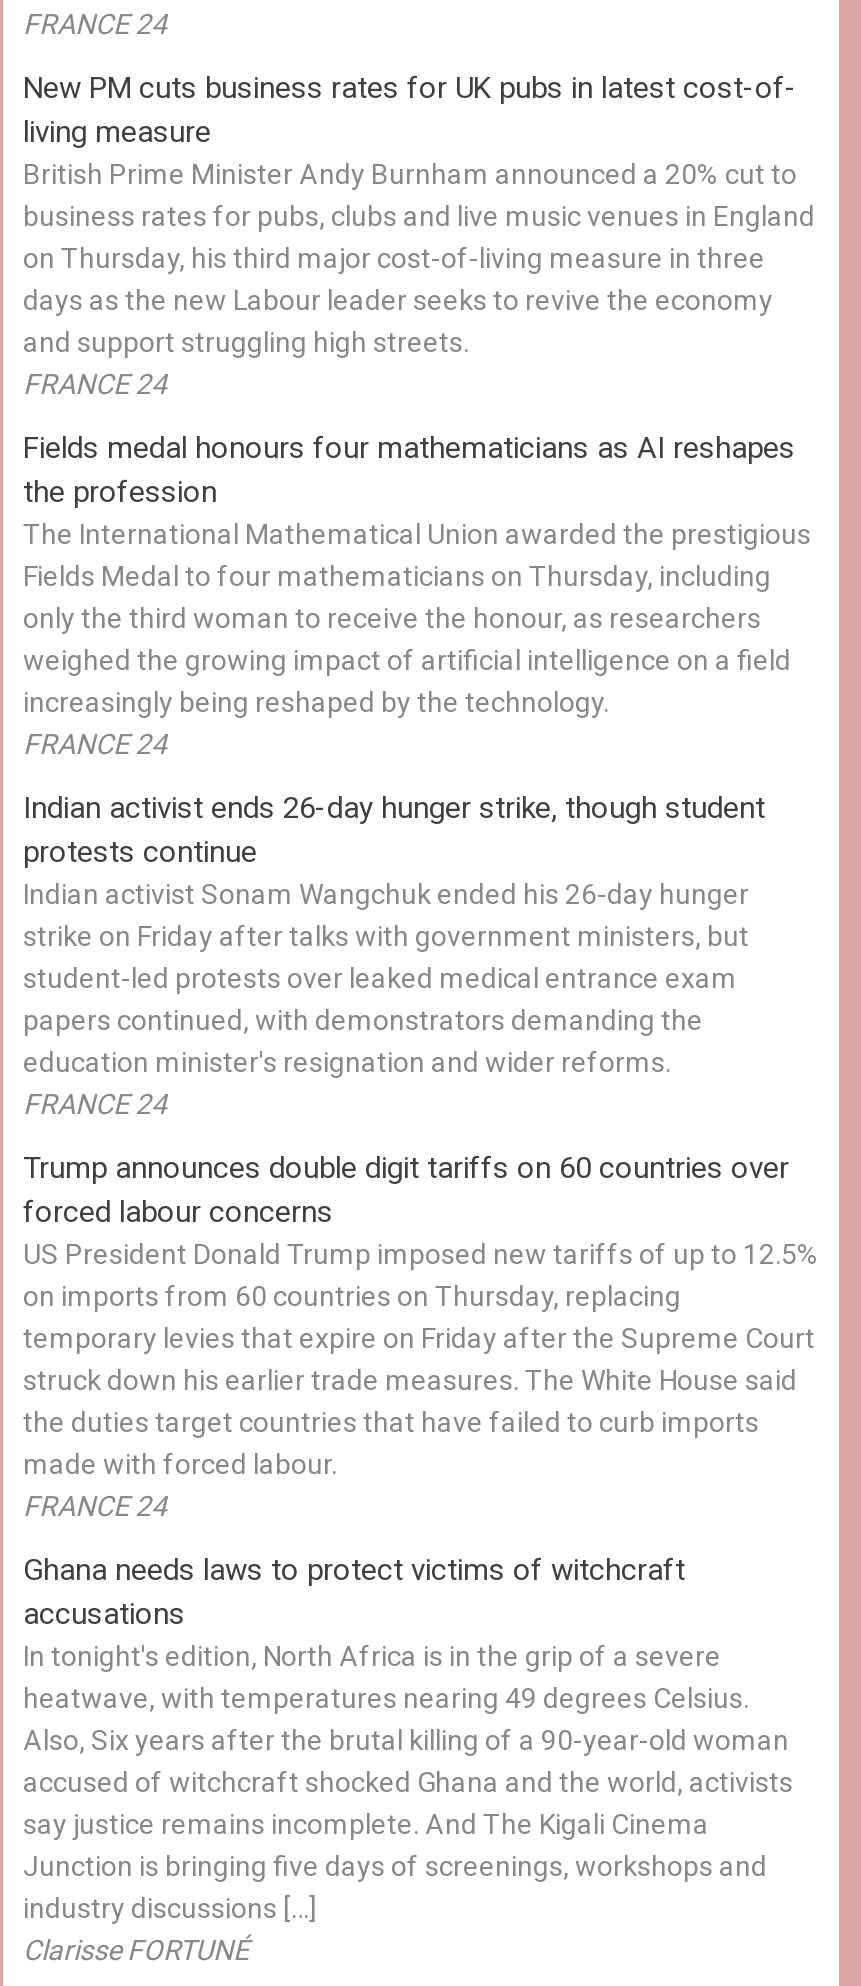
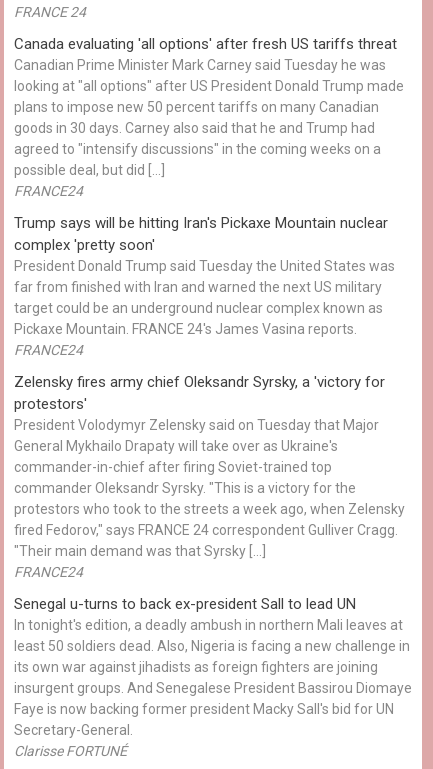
[23,70,819,1924] New PM cuts business rates for UK pubs in latest cost-of- | living measure | British Prime Minister Andy Burnham announced a 20% cut to | business rates for pubs, clubs and live music venues in England | on Thursday, his third major cost-of-living measure in three | days as the new Labour leader seeks to revive the economy | and support struggling high streets. | FRANCE 24 | Fields medal honours four mathematicians as AI reshapes | the profession | The International Mathematical Union awarded the prestigious | Fields Medal to four mathematicians on Thursday, including | only the third woman to receive the honour, as researchers | weighed the growing impact of artificial intelligence on a field | increasingly being reshaped by the technology. | FRANCE 24 | Indian activist ends 26-day hunger strike, though student | protests continue | Indian activist Sonam Wangchuk ended his 26-day hunger | strike on Friday after talks with government ministers, but | student-led protests over leaked medical entrance exam | papers continued, with demonstrators demanding the | education minister's resignation and wider reforms. | FRANCE 24 | Trump announces double digit tariffs on 60 countries over | forced labour concerns | US President Donald Trump imposed new tariffs of up to 12.5% | on imports from 60 countries on Thursday, replacing | temporary levies that expire on Friday after the Supreme Court | struck down his earlier trade measures. The White House said | the duties target countries that have failed to curb imports | made with forced labour. | FRANCE 24 | Ghana needs laws to protect victims of witchcraft | accusations | In tonight's edition, North Africa is in the grip of a severe | heatwave, with temperatures nearing 49 degrees Celsius. | Also, Six years after the brutal killing of a 90-year-old woman | accused of witchcraft shocked Ghana and the world, activists | say justice remains incomplete. And The Kigali Cinema | Junction is bringing five days of screenings, workshops and | industry discussions […] -> [14,35,412,738] Canada evaluating 'all options' after fresh US tariffs threat | Canadian Prime Minister Mark Carney said Tuesday he was | looking at "all options" after US President Donald Trump made | plans to impose new 50 percent tariffs on many Canadian | goods in 30 days. Carney also said that he and Trump had | agreed to "intensify discussions" in the coming weeks on a | possible deal, but did […] | FRANCE24 | Trump says will be hitting Iran's Pickaxe Mountain nuclear | complex 'pretty soon' | President Donald Trump said Tuesday the United States was | far from finished with Iran and warned the next US military | target could be an underground nuclear complex known as | Pickaxe Mountain. FRANCE 24's James Vasina reports. | FRANCE24 | Zelensky fires army chief Oleksandr Syrsky, ‌a 'victory for | protestors' | President Volodymyr Zelensky said on Tuesday that Major | General ‌Mykhailo Drapaty ‌will take over as Ukraine's | commander-in-chief after firing Soviet-trained top | commander Oleksandr Syrsky. "This is a victory for the | protestors who took to the streets a week ago, when Zelensky | fired Fedorov," says FRANCE 24 correspondent Gulliver Cragg. | "Their main demand was that Syrsky […] | FRANCE24 | Senegal u-turns to back ex-president Sall to lead UN | In tonight's edition, a deadly ambush in northern Mali leaves at | least 50 soldiers dead. Also, Nigeria is facing a new challenge in | its own war against jihadists as foreign fighters are joining | insurgent groups. And Senegalese President Bassirou Diomaye | Faye is now backing former president Macky Sall's bid for UN | Secretary-General.

